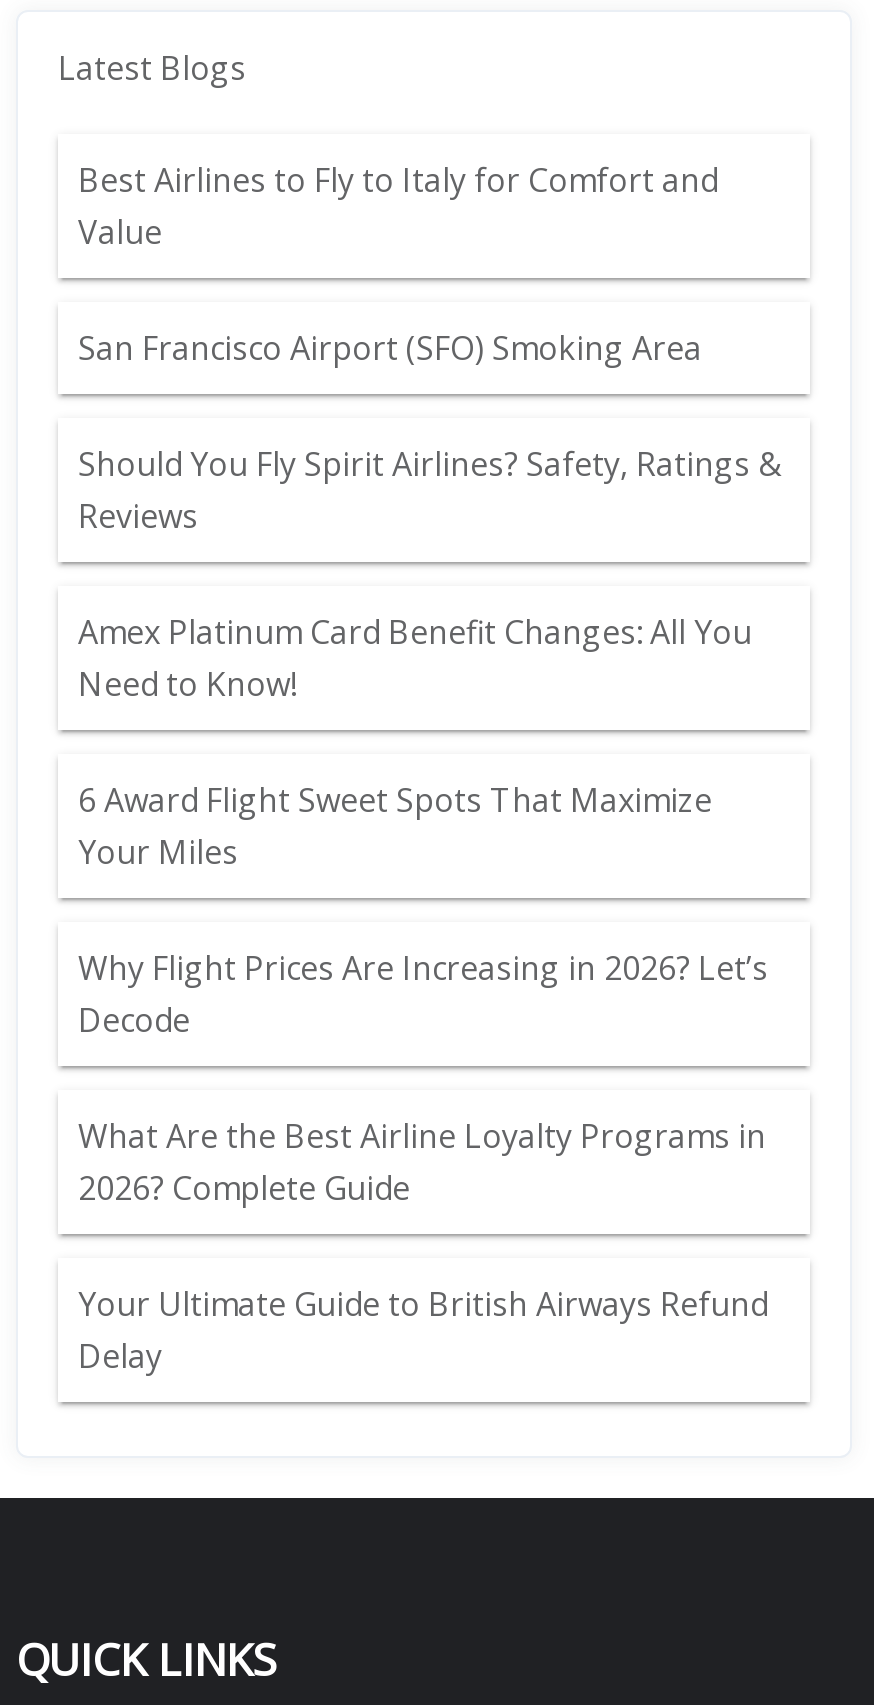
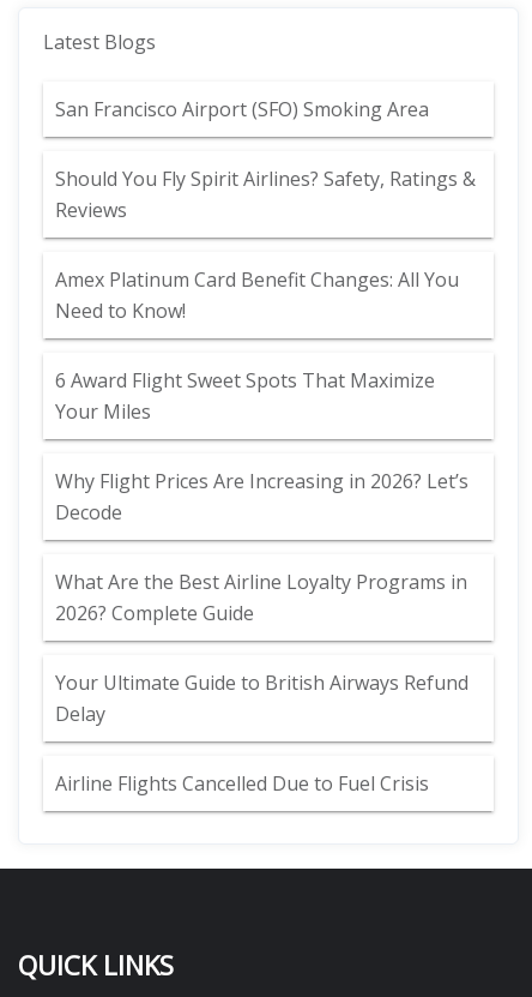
[78,158,718,254] Best Airlines to Fly to Italy for Comfort and | Value -> none
moved [78,326,780,1378] -> [55,96,476,727]: San Francisco Airport (SFO) Smoking Area | Should You Fly Spirit Airlines? Safety, Ratings & | Reviews | ... | Your Ultimate Guide to British Airways Refund | Delay
none -> [55,770,429,797] Airline Flights Cancelled Due to Fuel Crisis

